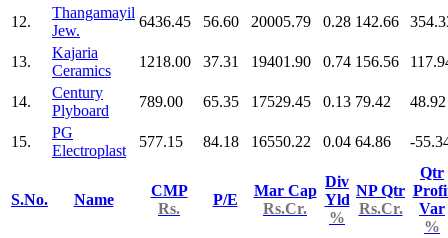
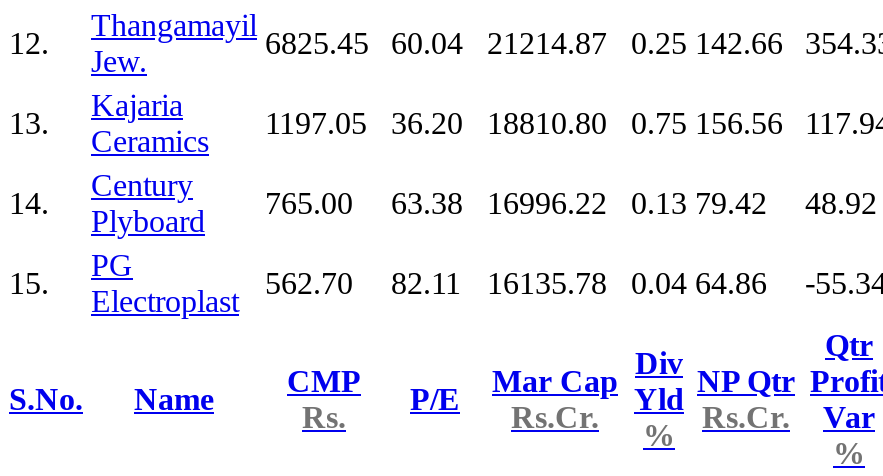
[139,13,191,30] 6436.45 -> [265,26,369,60] 6825.45
[203,13,239,30] 56.60 -> [391,26,463,60] 60.04
[251,13,311,30] 20005.79 -> [487,26,607,60] 21214.87
[323,13,399,30] 0.28 142.66 -> [631,26,783,60] 0.25 142.66
[139,53,191,70] 1218.00 -> [265,106,367,140] 1197.05
[203,53,239,70] 37.31 -> [391,106,463,140] 36.20
[251,53,311,70] 19401.90 -> [487,106,607,140] 18810.80
[323,53,399,70] 0.74 156.56 -> [631,106,783,140] 0.75 156.56
[139,93,183,110] 789.00 -> [265,186,353,220] 765.00
[203,93,239,110] 65.35 -> [391,186,463,220] 63.38
[251,93,311,110] 17529.45 -> [487,186,607,220] 16996.22
[139,133,183,150] 577.15 -> [265,266,353,300] 562.70
[203,133,239,150] 84.18 -> [391,266,461,300] 82.11
[251,133,311,150] 16550.22 -> [487,266,607,300] 16135.78

